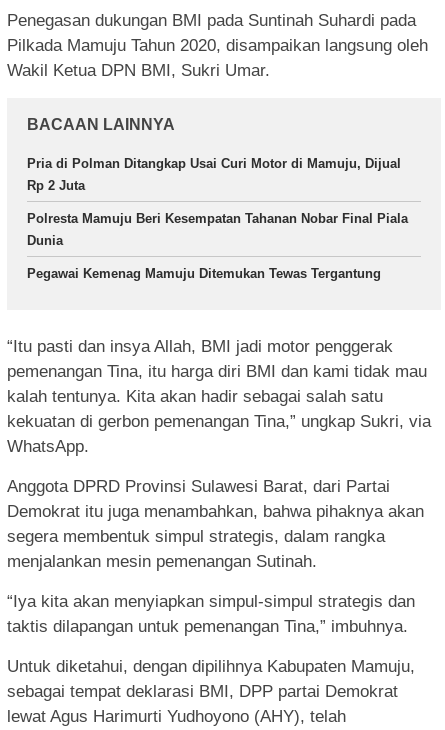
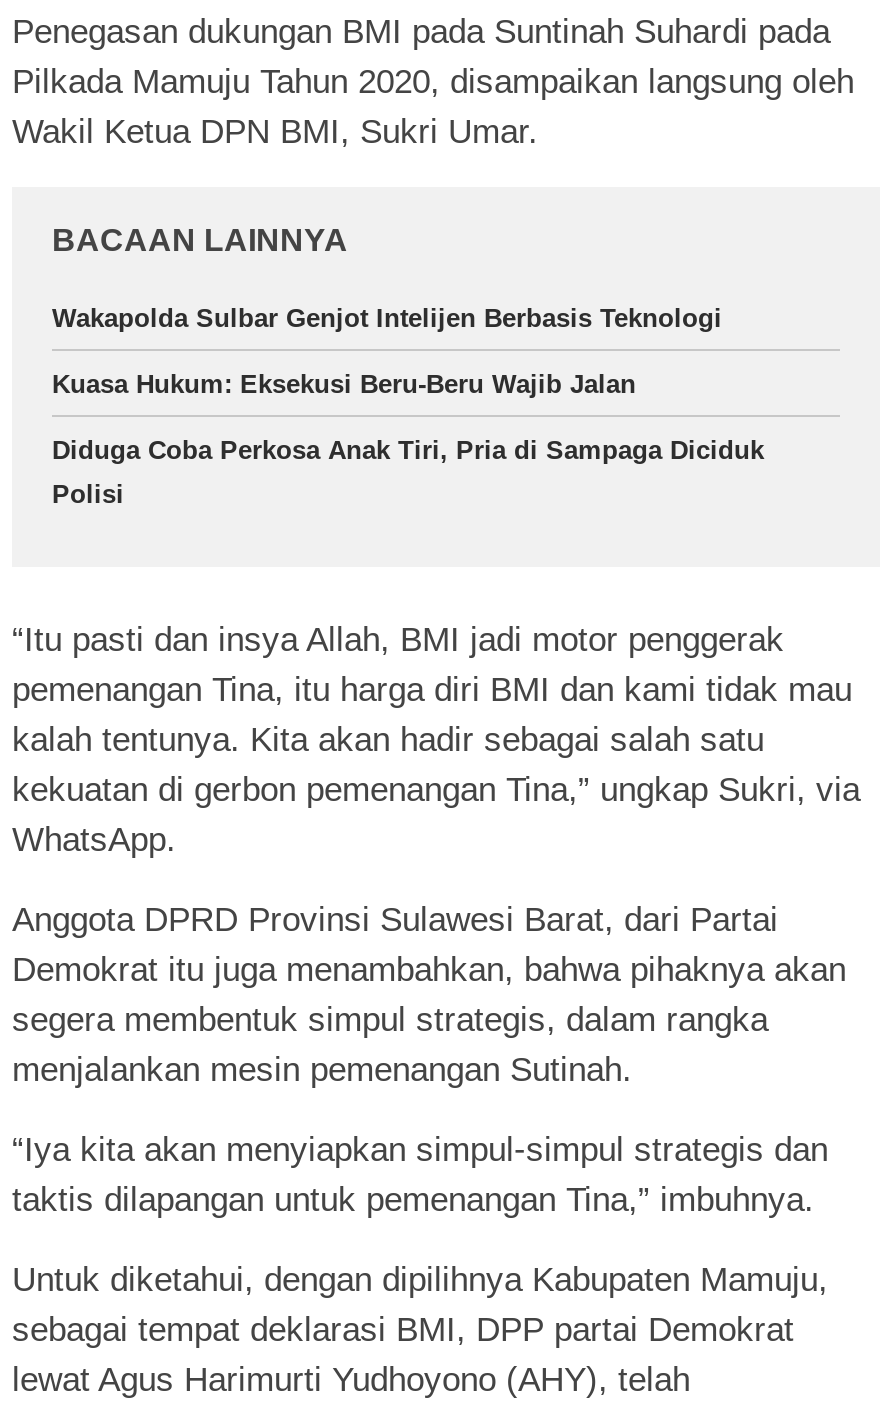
[27,155,408,280] Pria di Polman Ditangkap Usai Curi Motor di Mamuju, Dijual | Rp 2 Juta | Polresta Mamuju Beri Kesempatan Tahanan Nobar Final Piala | Dunia | Pegawai Kemenag Mamuju Ditemukan Tewas Tergantung -> [52,302,764,508] Wakapolda Sulbar Genjot Intelijen Berbasis Teknologi | Kuasa Hukum: Eksekusi Beru-Beru Wajib Jalan | Diduga Coba Perkosa Anak Tiri, Pria di Sampaga Diciduk | Polisi

